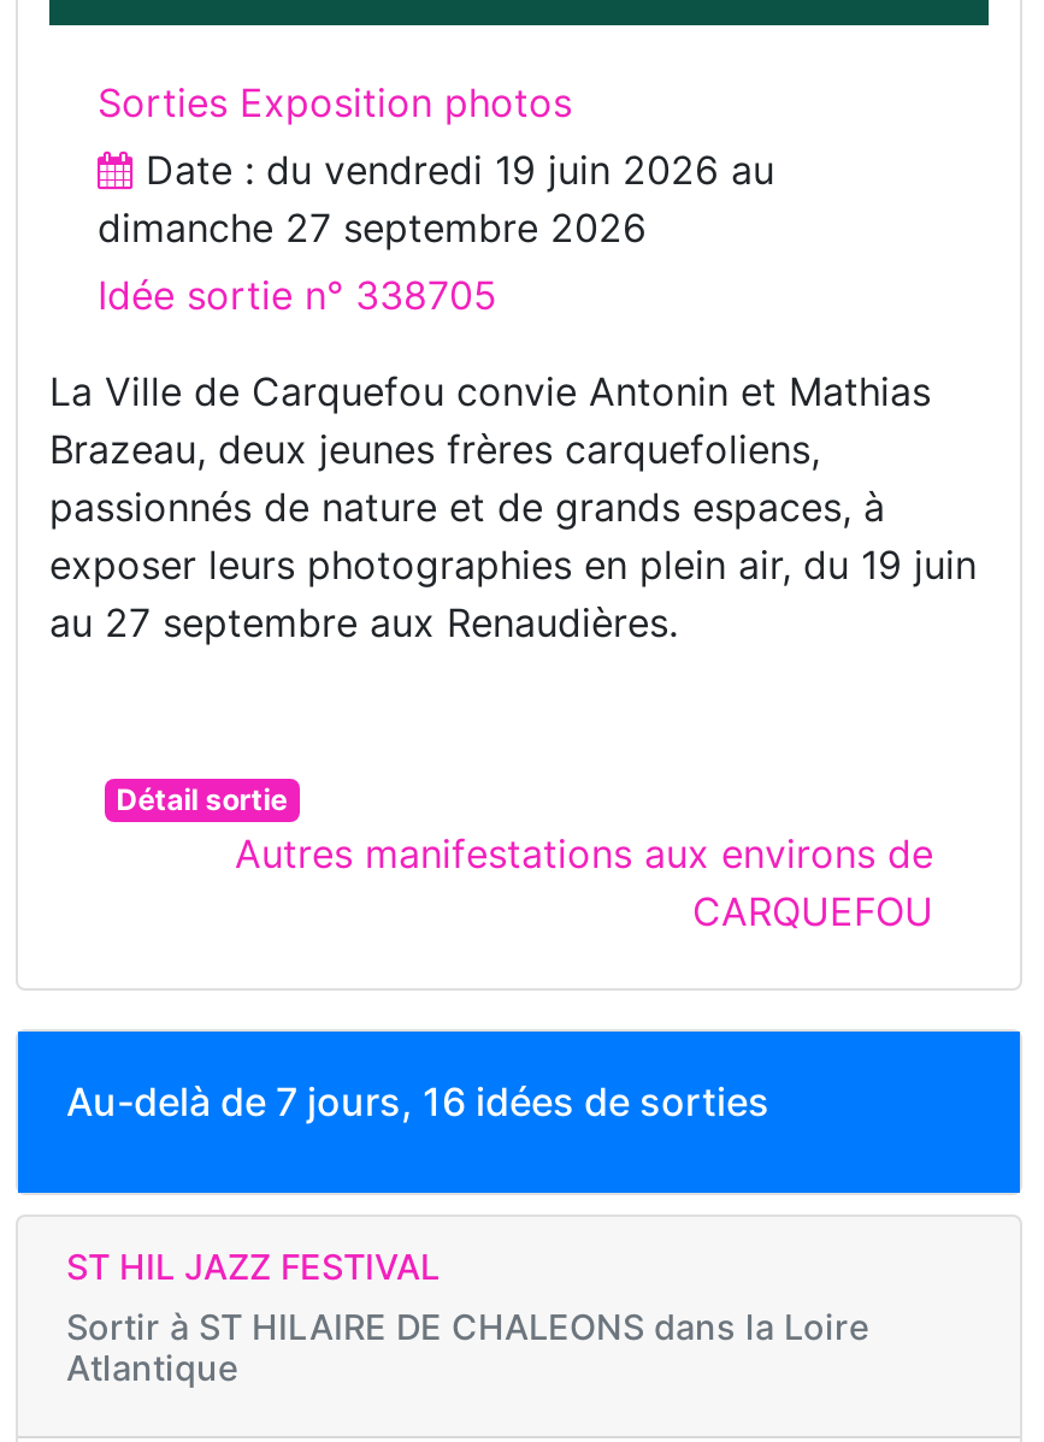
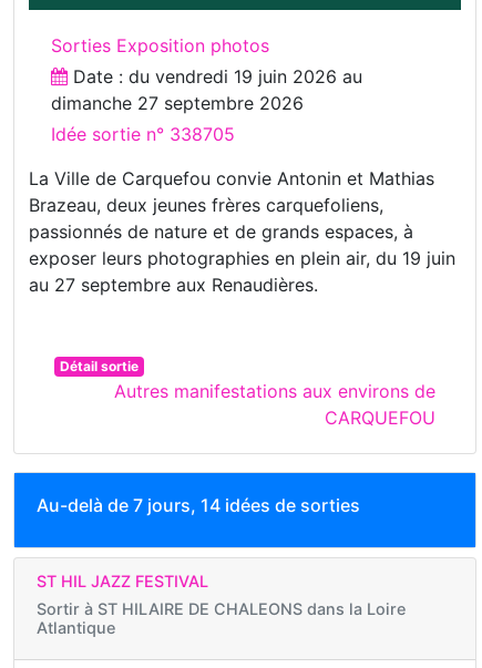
[66,1077,769,1125] Au-delà de 7 jours, 16 idées de sorties -> [37,494,360,516] Au-delà de 7 jours, 14 idées de sorties

